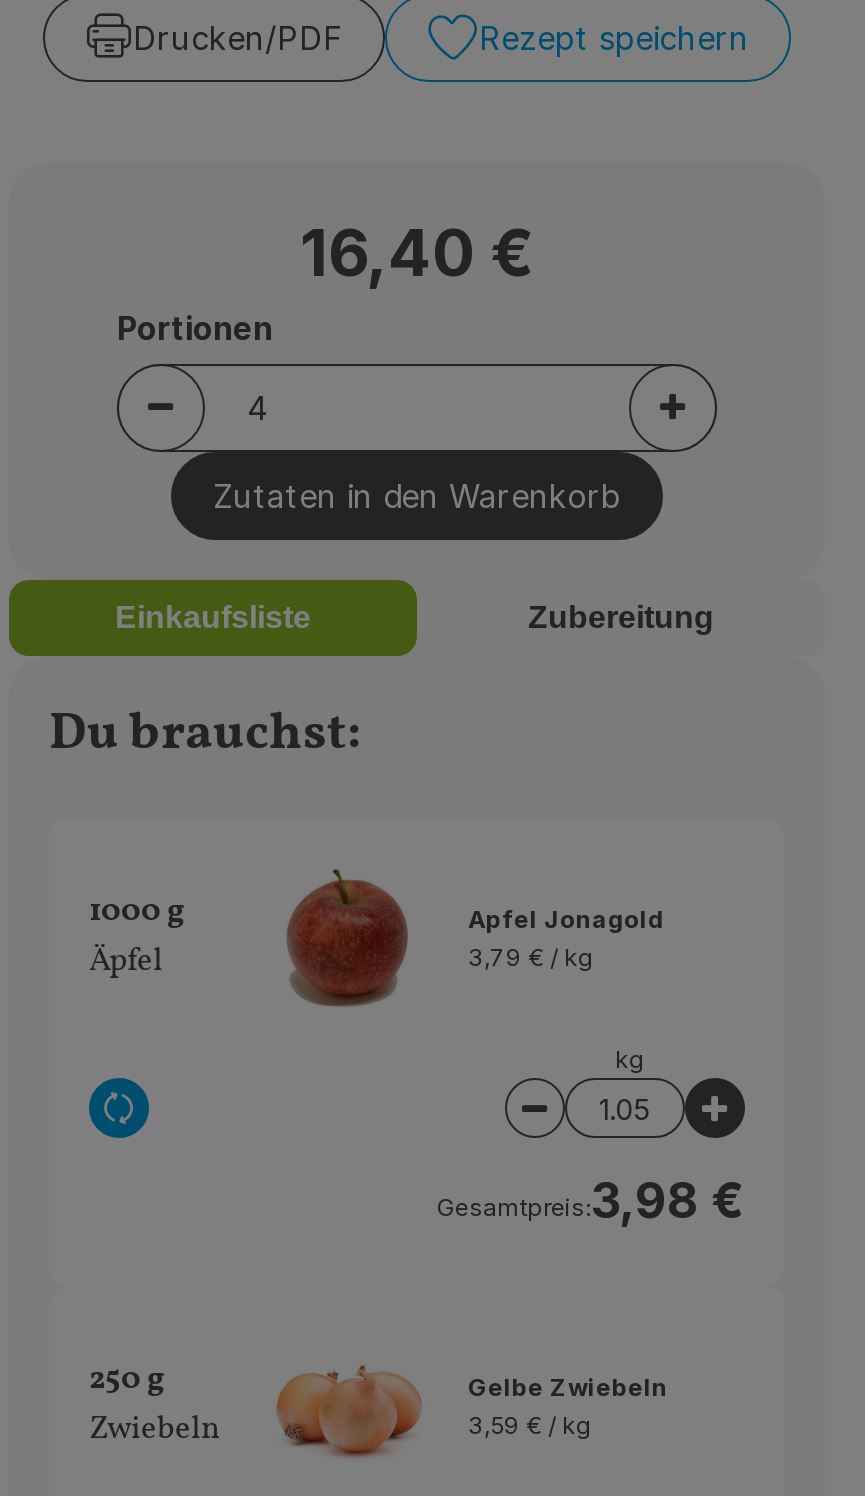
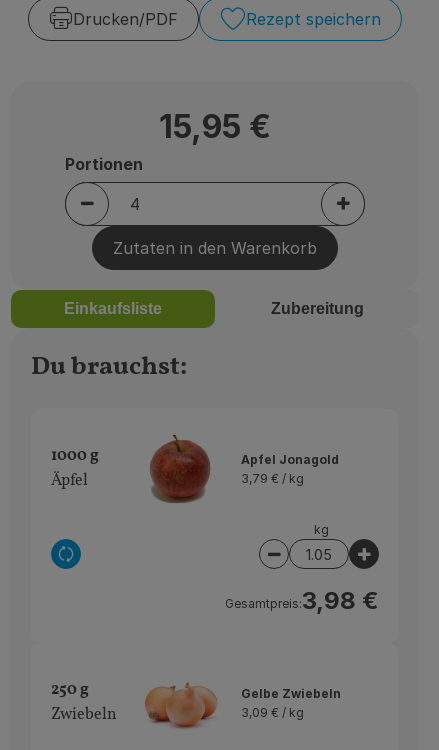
[300,214,534,292] 16,40 € -> [159,107,271,146] 15,95 €
[468,1410,592,1440] 3,59 € / kg -> [240,705,303,720] 3,09 € / kg

